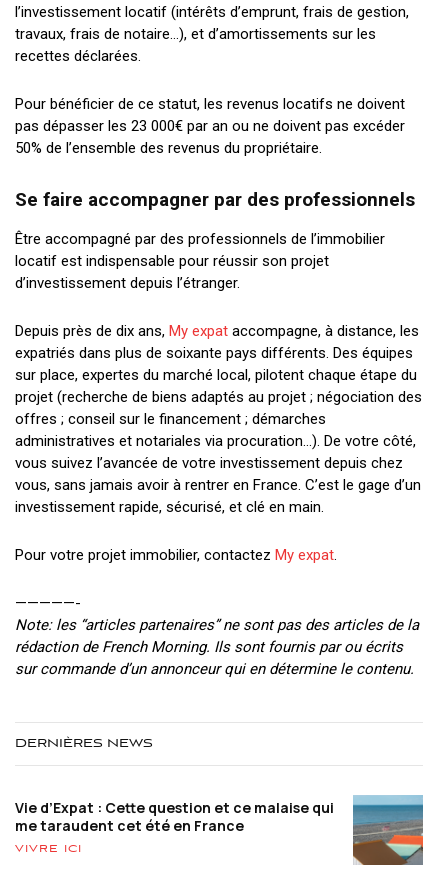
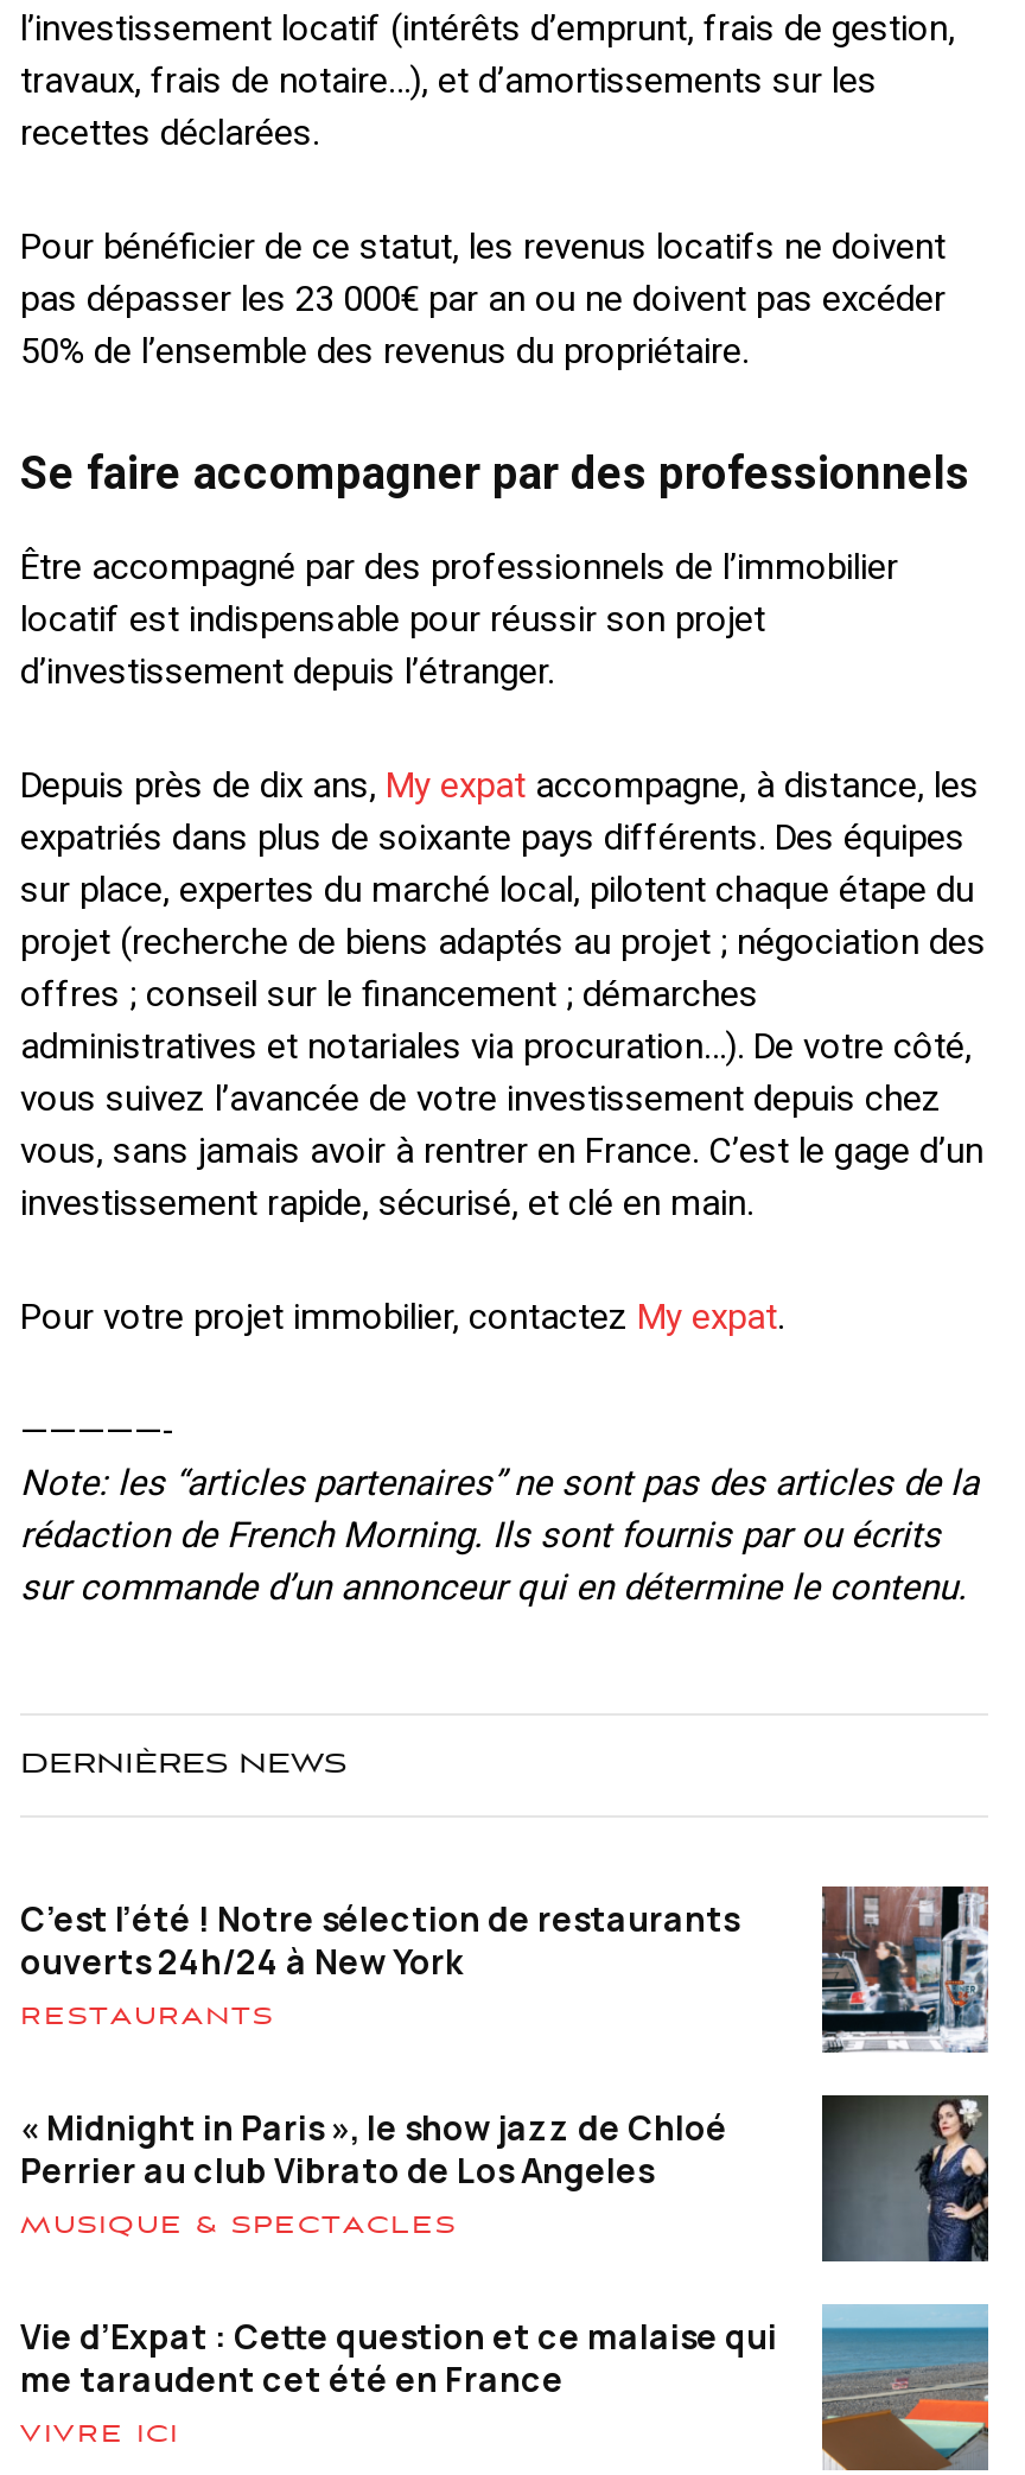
none -> [20,1884,991,2238] [image] | C’est l’été ! Notre sélection de restaurants | ouverts 24h/24 à New York | RESTAURANTS | « Midnight in Paris », le show jazz de Chloé | Perrier au club Vibrato de Los Angeles | MUSIQUE & SPECTACLES
none -> [820,2093,991,2264] [image]

